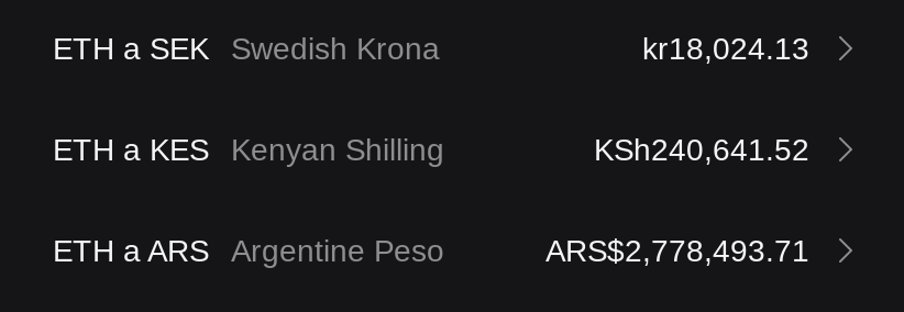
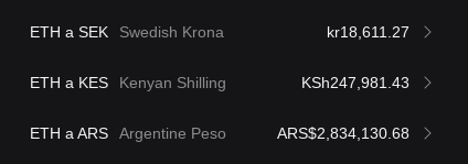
[642,30,809,65] kr18,024.13 -> [327,23,410,41] kr18,611.27
[594,131,809,167] KSh240,641.52 -> [301,74,410,91] KSh247,981.43
[545,232,809,268] ARS$2,778,493.71 -> [277,124,410,142] ARS$2,834,130.68

